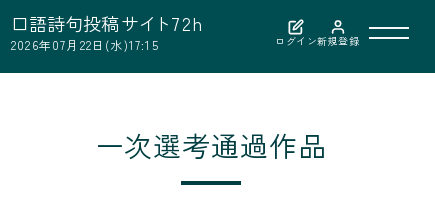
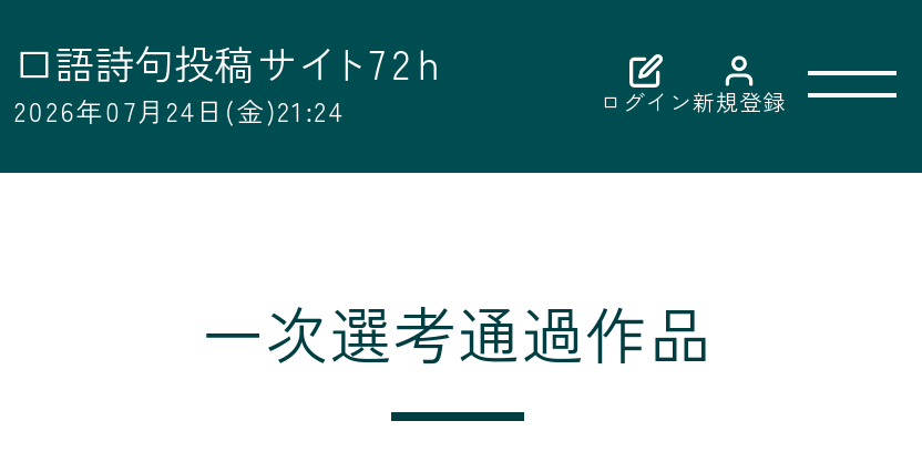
[11,35,159,52] 2026年07月22日(水)17:15 -> [14,90,344,127] 2026年07月24日(金)21:24

